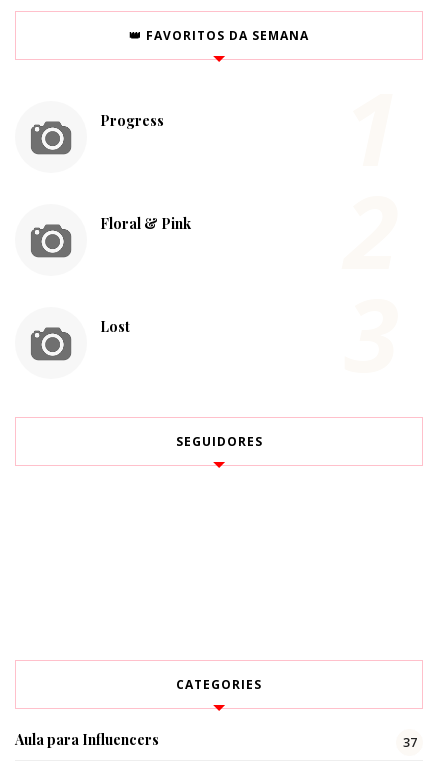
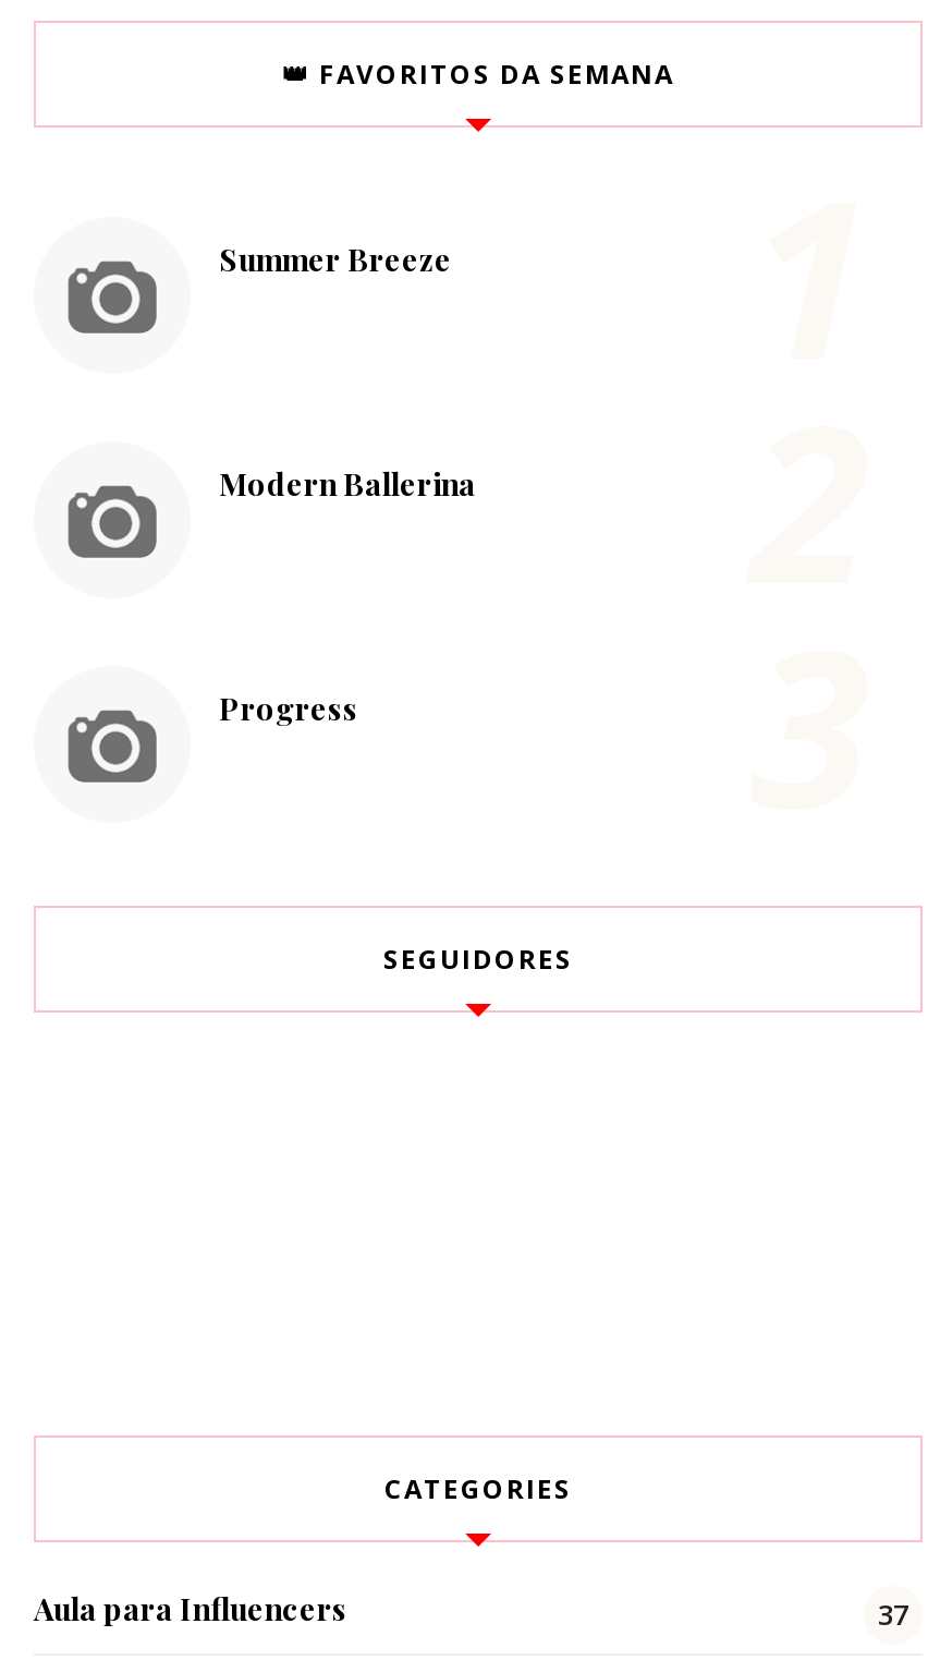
none -> [219,238,452,280] Summer Breeze
none -> [219,463,476,504] Modern Ballerina
moved [100,111,164,130] -> [219,688,358,729]: Progress
[100,214,191,233] Floral & Pink -> none
[100,317,130,336] Lost -> none

